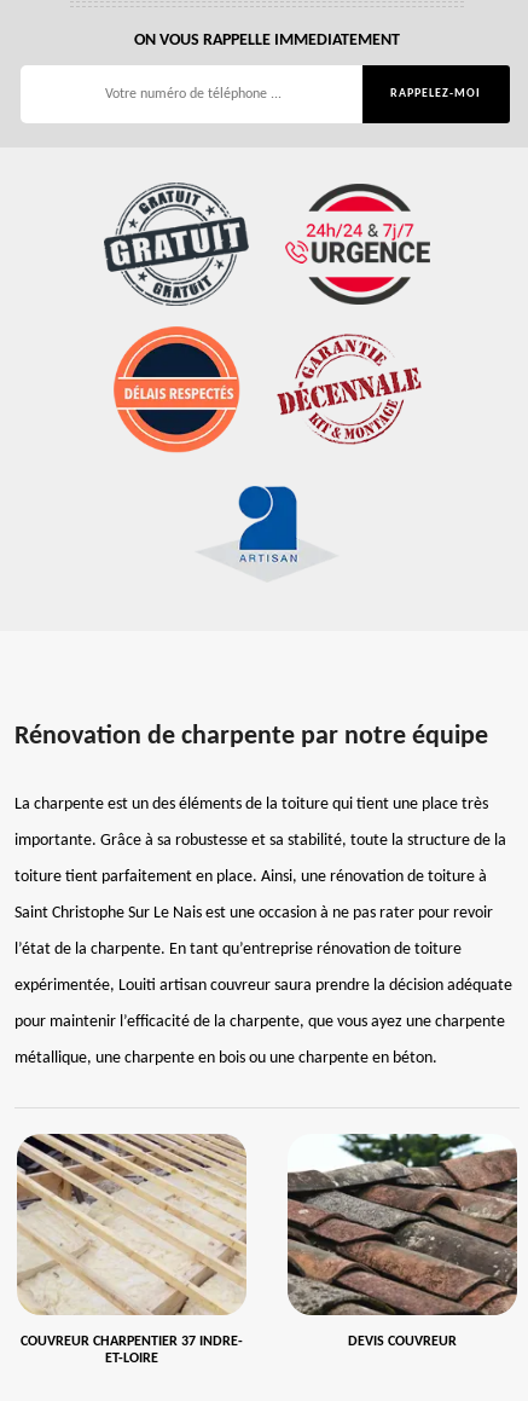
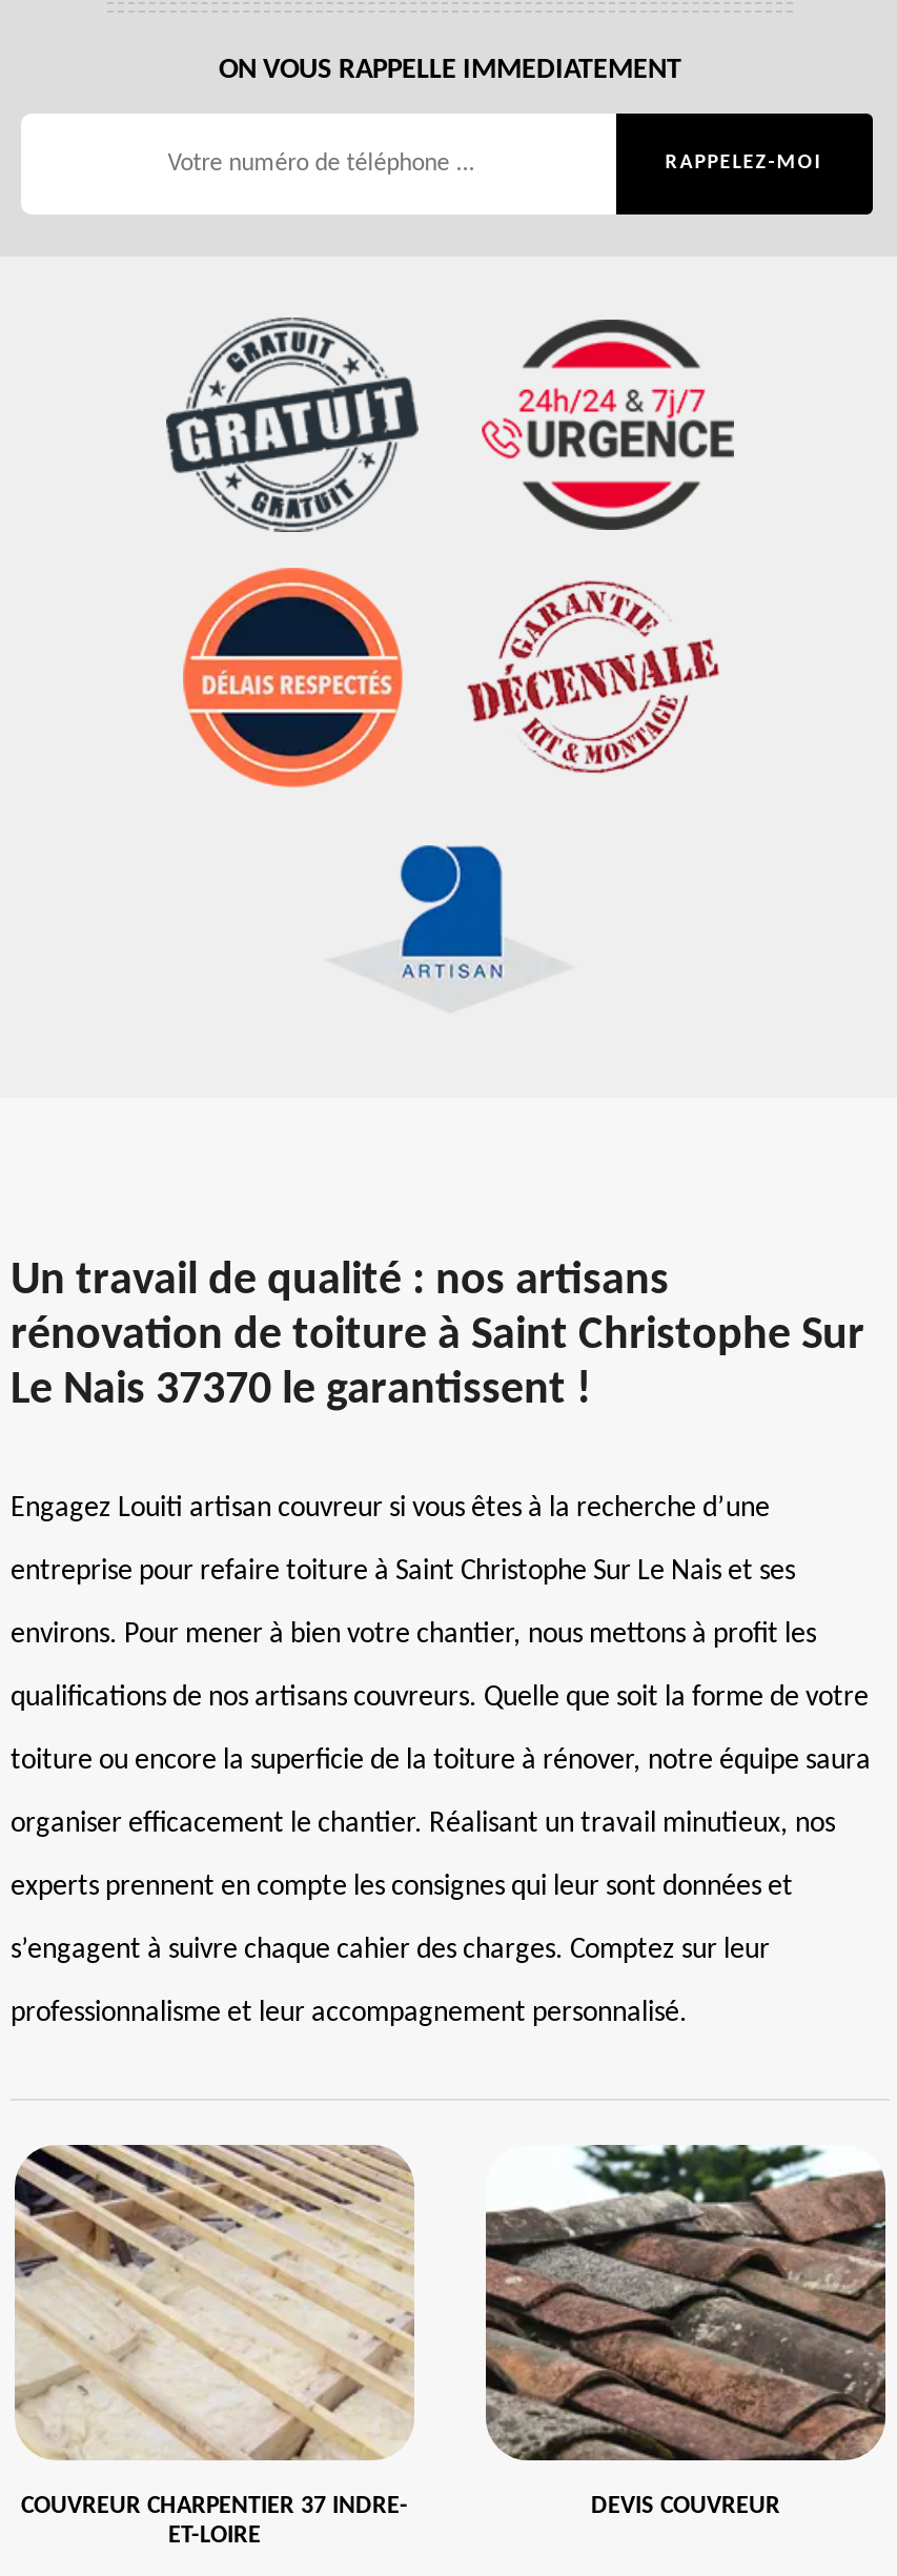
[14,723,512,1067] Rénovation de charpente par notre équipe | La charpente est un des éléments de la toiture qui tient une place très | importante. Grâce à sa robustesse et sa stabilité, toute la structure de la | toiture tient parfaitement en place. Ainsi, une rénovation de toiture à | Saint Christophe Sur Le Nais est une occasion à ne pas rater pour revoir | l’état de la charpente. En tant qu’entreprise rénovation de toiture | expérimentée, Louiti artisan couvreur saura prendre la décision adéquate | pour maintenir l’efficacité de la charpente, que vous ayez une charpente | métallique, une charpente en bois ou une charpente en béton. -> [11,1258,871,2029] Un travail de qualité : nos artisans | rénovation de toiture à Saint Christophe Sur | Le Nais 37370 le garantissent ! | Engagez Louiti artisan couvreur si vous êtes à la recherche d’une | entreprise pour refaire toiture à Saint Christophe Sur Le Nais et ses | environs. Pour mener à bien votre chantier, nous mettons à profit les | qualifications de nos artisans couvreurs. Quelle que soit la forme de votre | toiture ou encore la superficie de la toiture à rénover, notre équipe saura | organiser efficacement le chantier. Réalisant un travail minutieux, nos | experts prennent en compte les consignes qui leur sont données et | s’engagent à suivre chaque cahier des charges. Comptez sur leur | professionnalisme et leur accompagnement personnalisé.

